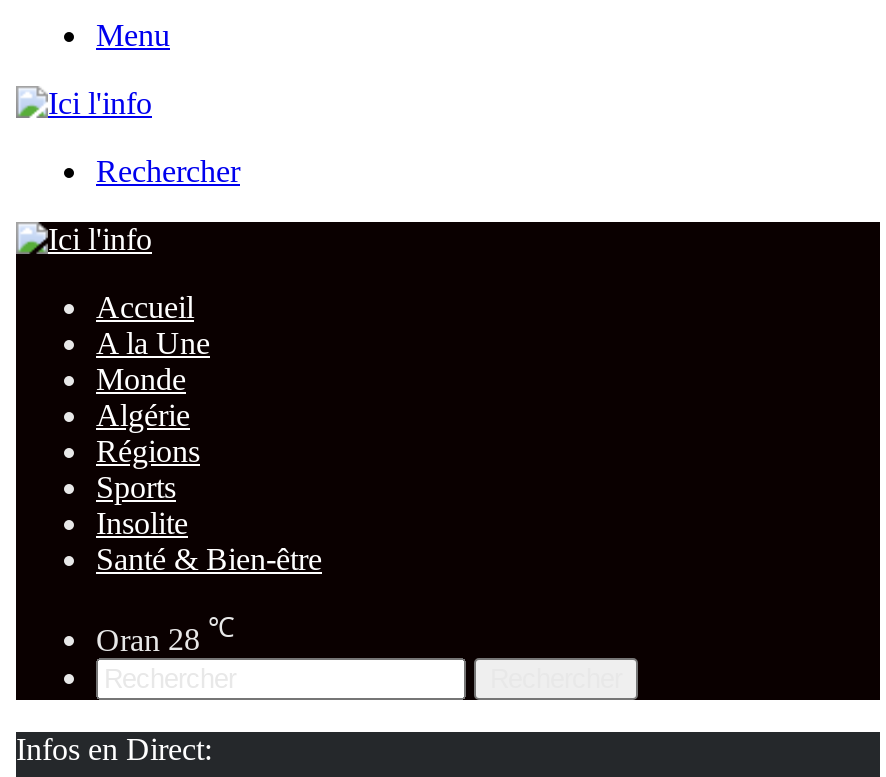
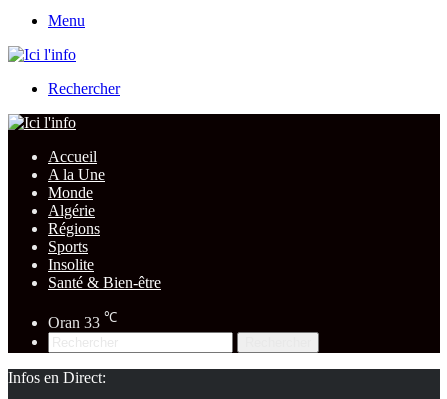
[96,614,234,657] Oran 28 ℃ -> [48,310,117,331] Oran 33 ℃

